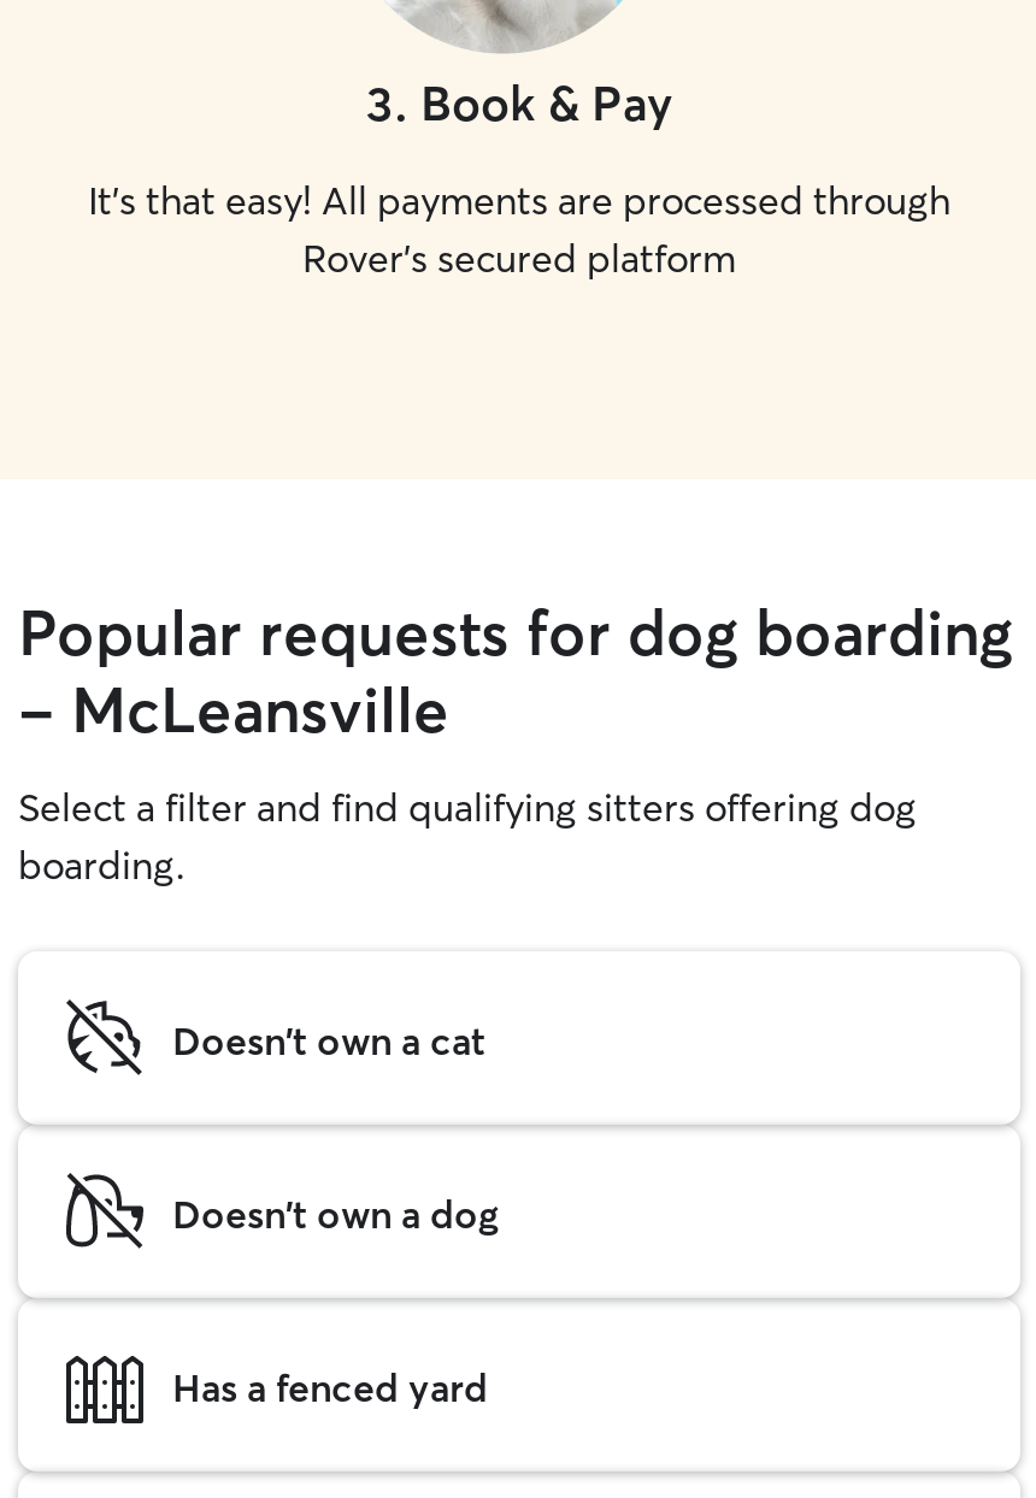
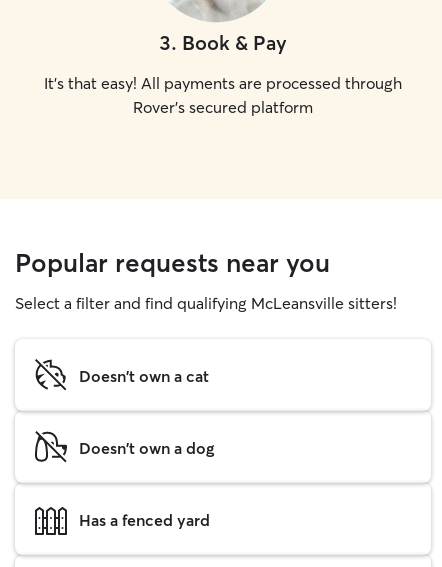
[18,595,1013,889] Popular requests for dog boarding | - McLeansville | Select a filter and find qualifying sitters offering dog | boarding. -> [15,247,397,313] Popular requests near you | Select a filter and find qualifying McLeansville sitters!

